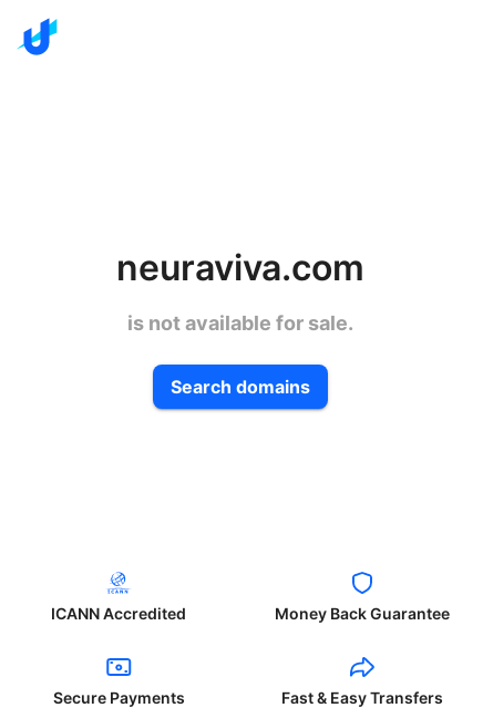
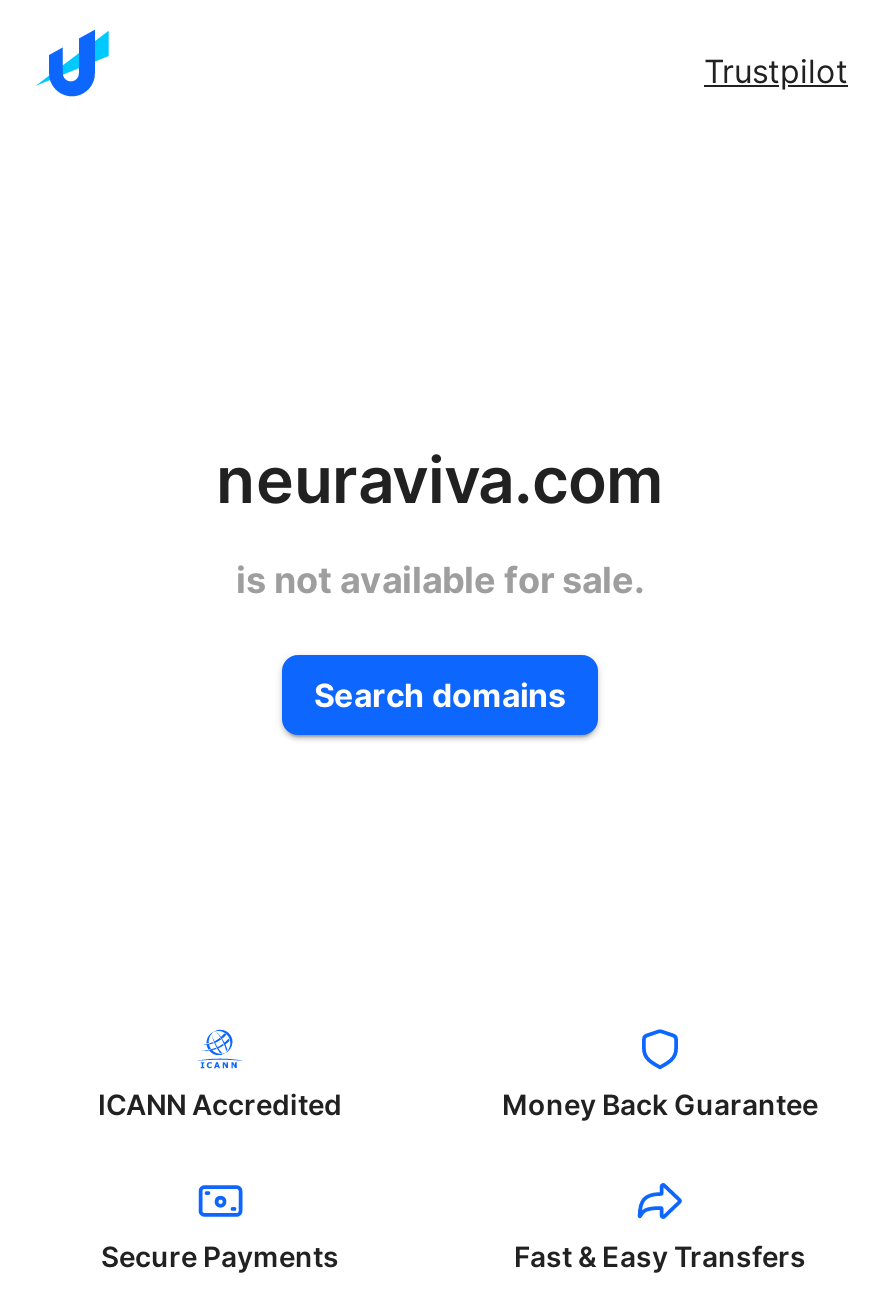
none -> [704,51,848,91] Trustpilot

